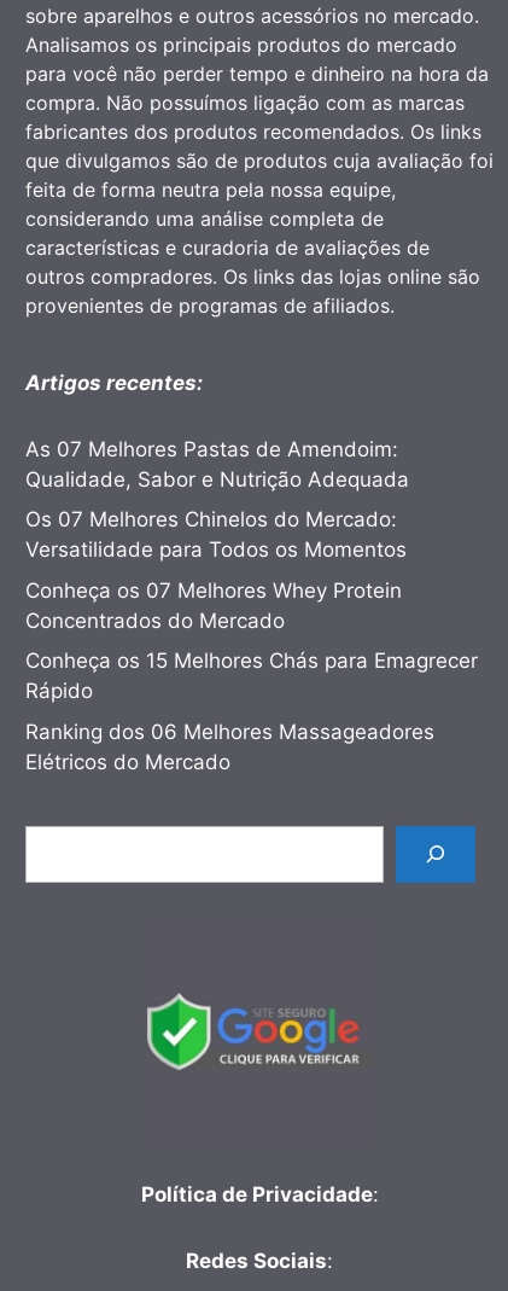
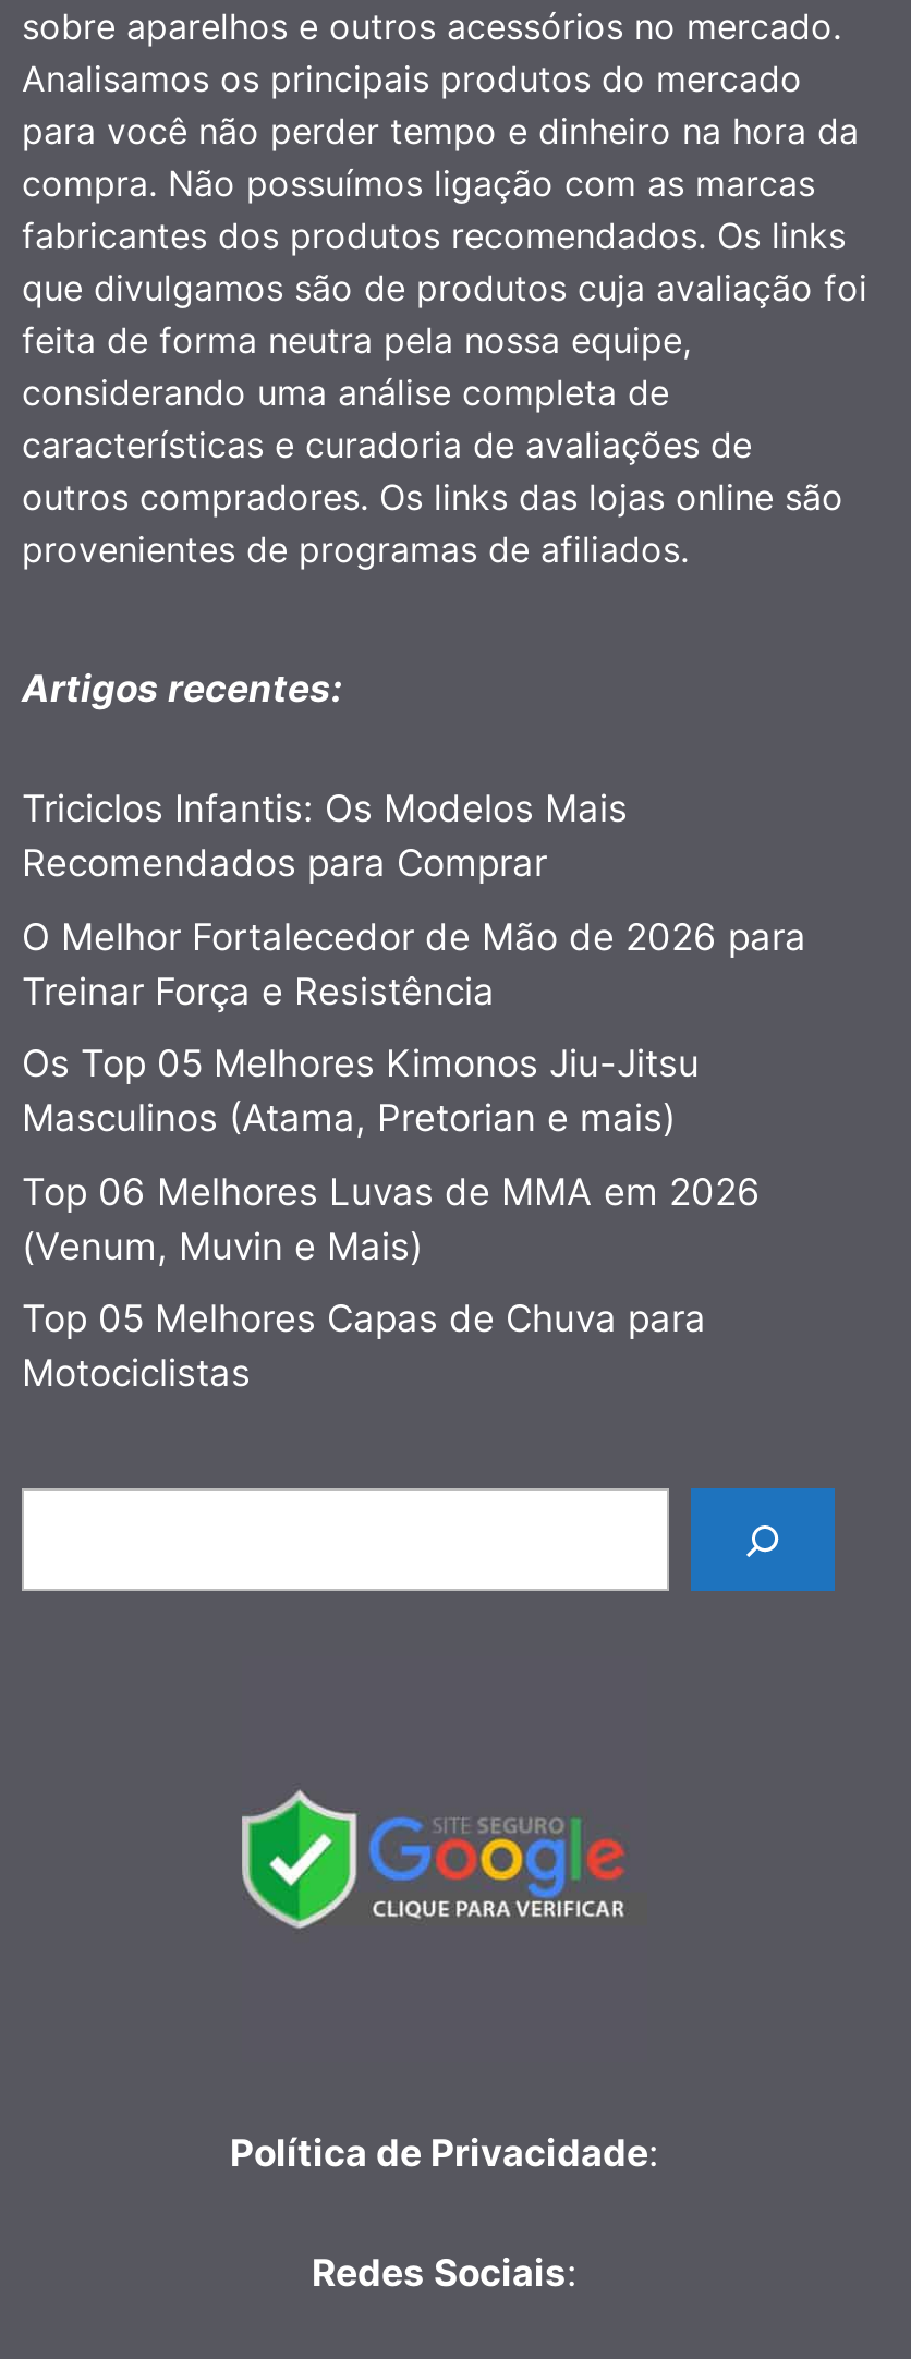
[25,437,409,491] As 07 Melhores Pastas de Amendoim: | Qualidade, Sabor e Nutrição Adequada -> [22,788,628,886] Triciclos Infantis: Os Modelos Mais | Recomendados para Comprar
[25,507,407,562] Os 07 Melhores Chinelos do Mercado: | Versatilidade para Todos os Momentos -> [22,915,806,1014] O Melhor Fortalecedor de Mão de 2026 para | Treinar Força e Resistência
[25,578,402,632] Conheça os 07 Melhores Whey Protein | Concentrados do Mercado -> [22,1043,700,1141] Os Top 05 Melhores Kimonos Jiu-Jitsu | Masculinos (Atama, Pretorian e mais)
[25,649,478,703] Conheça os 15 Melhores Chás para Emagrecer | Rápido -> [22,1170,761,1269] Top 06 Melhores Luvas de MMA em 2026 | (Venum, Muvin e Mais)
[25,719,434,774] Ranking dos 06 Melhores Massageadores | Elétricos do Mercado -> [22,1298,706,1396] Top 05 Melhores Capas de Chuva para | Motociclistas

